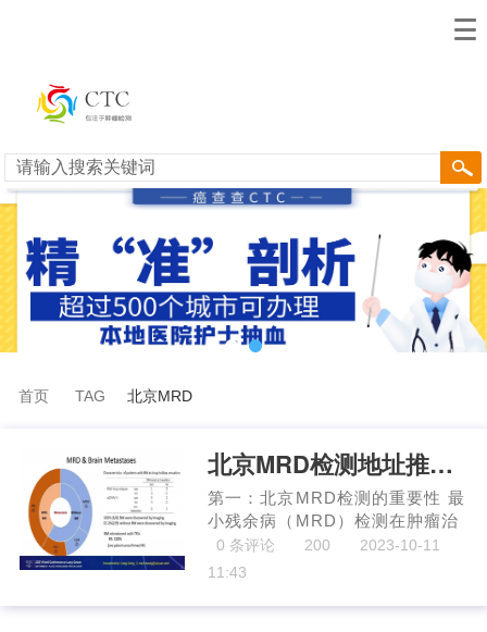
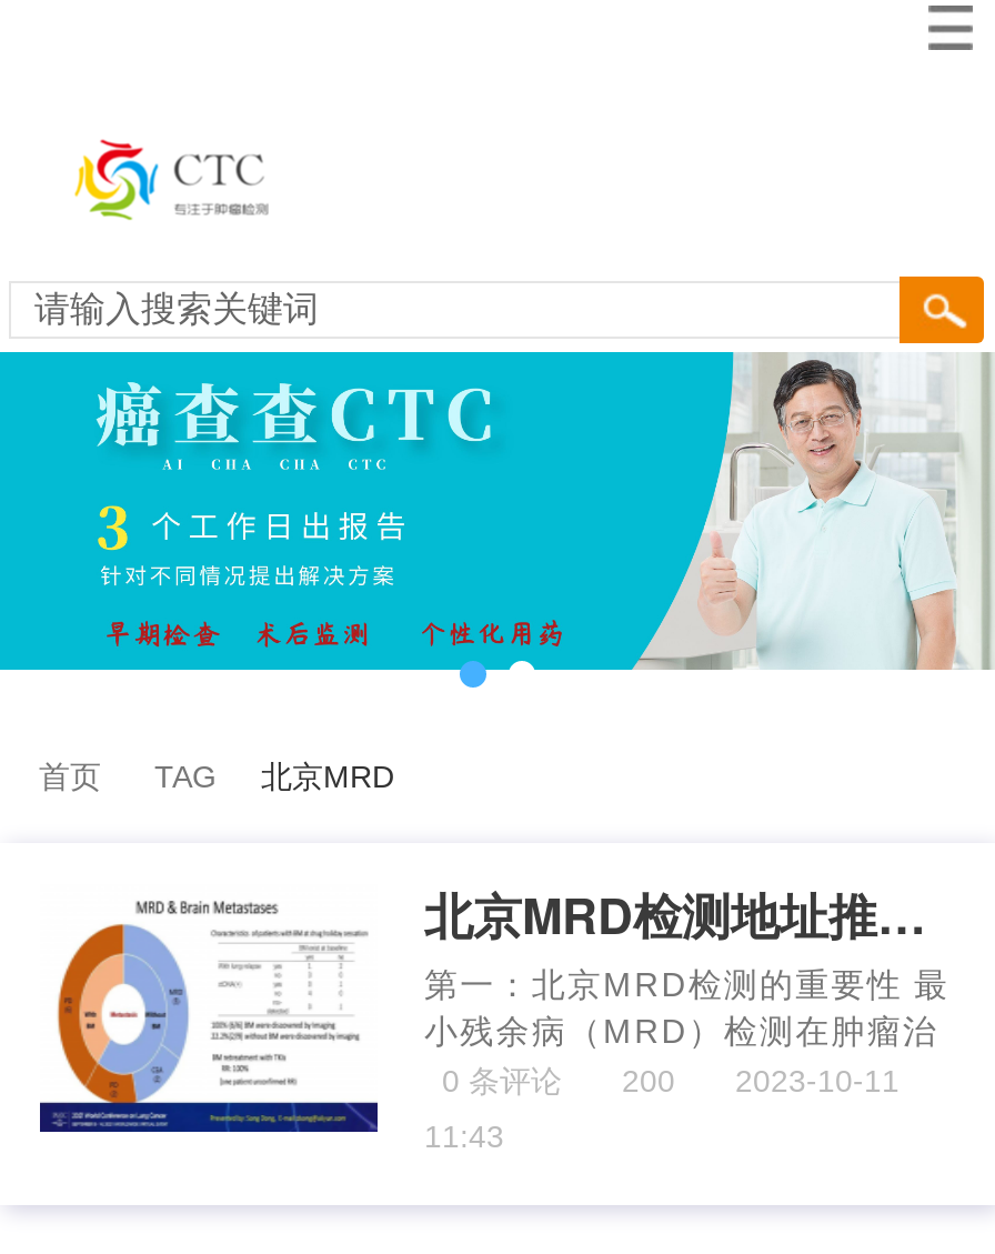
[3,187,484,354] [image] -> [7,350,988,690] [image]

